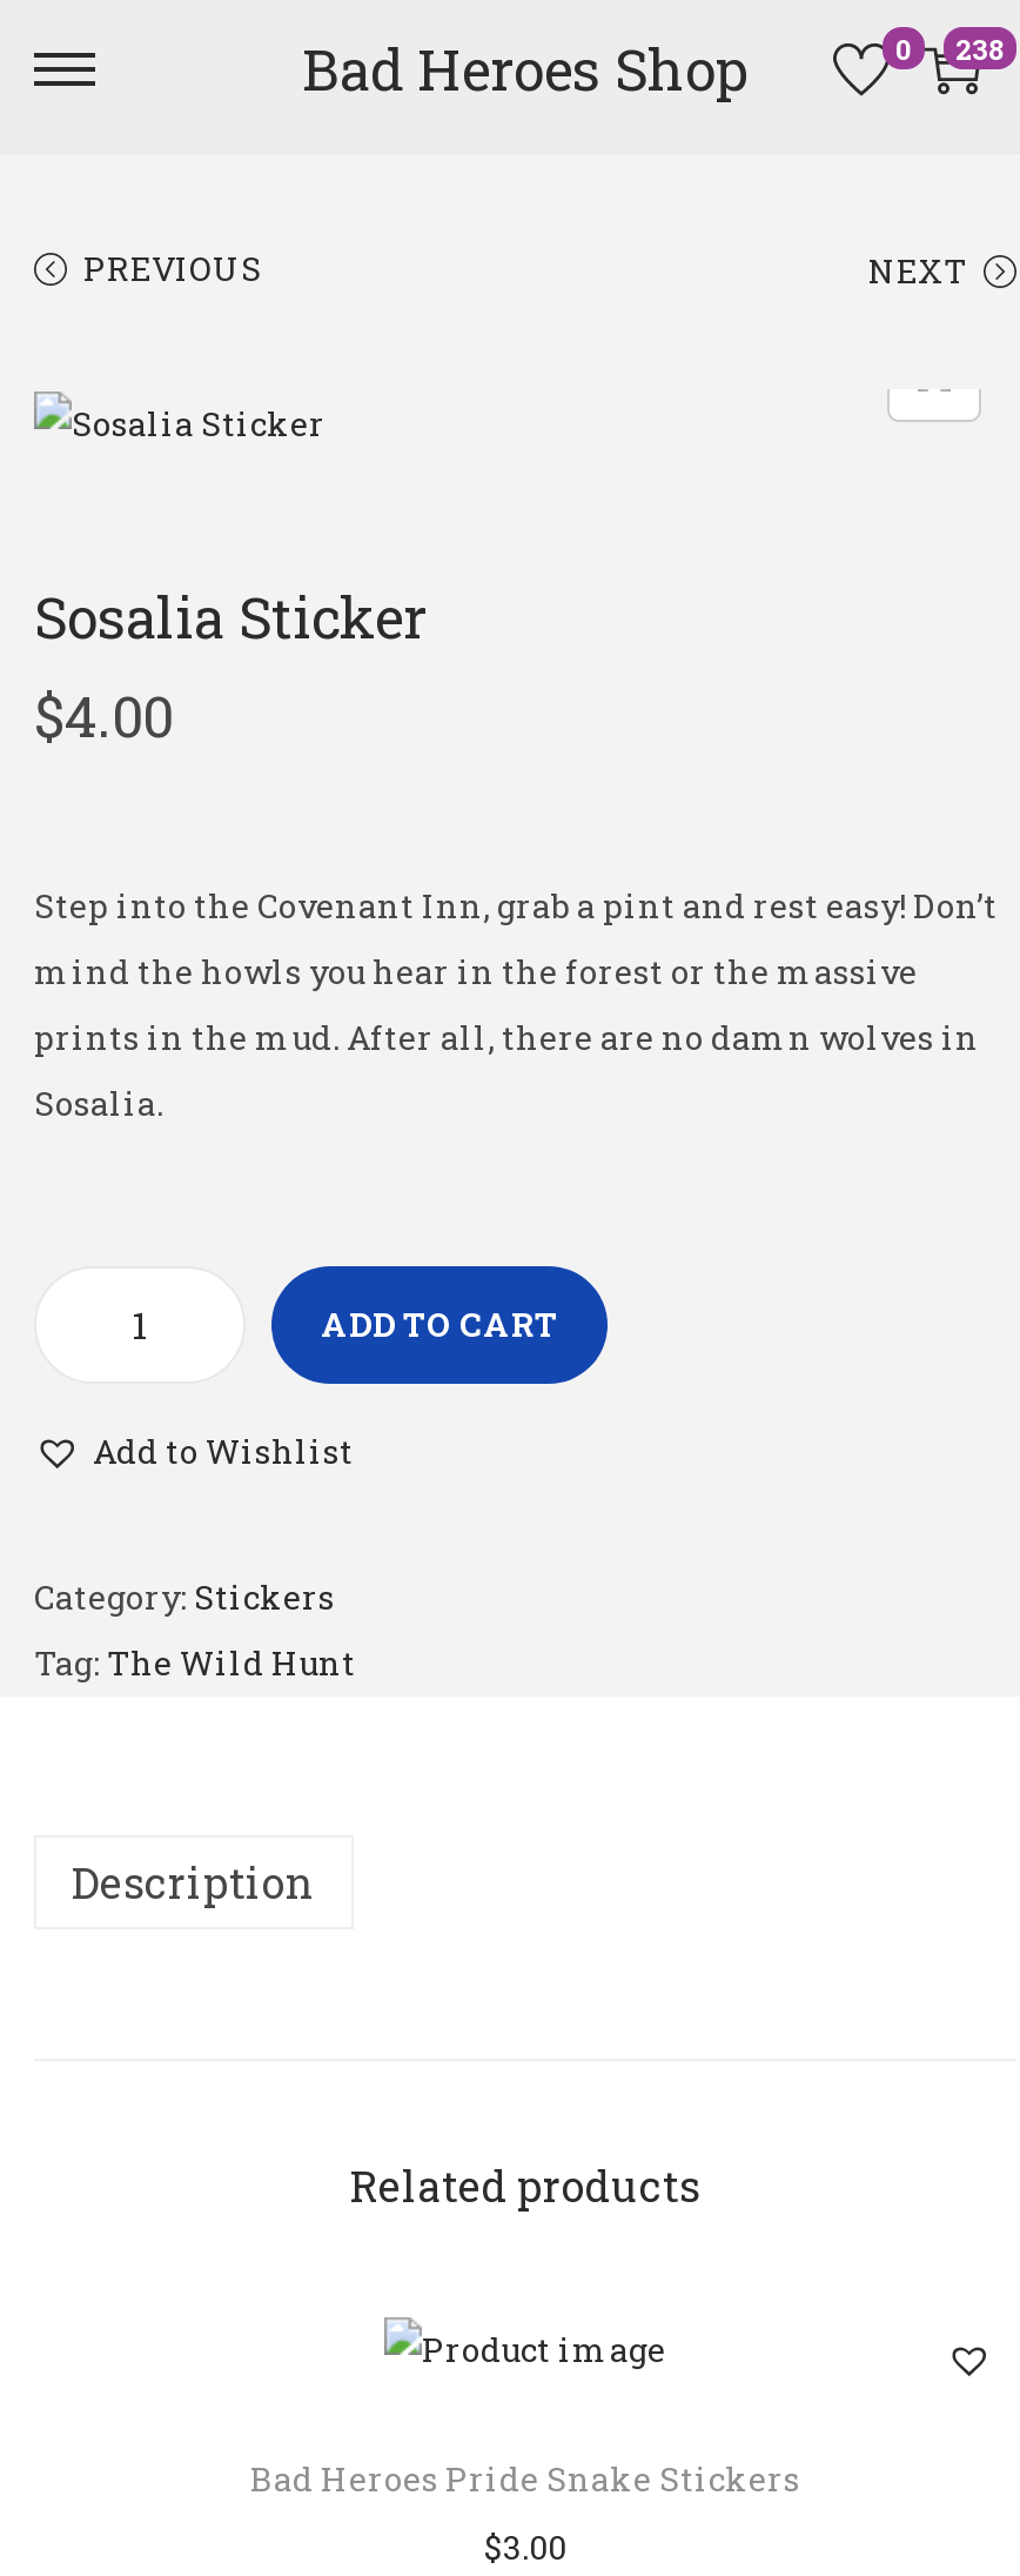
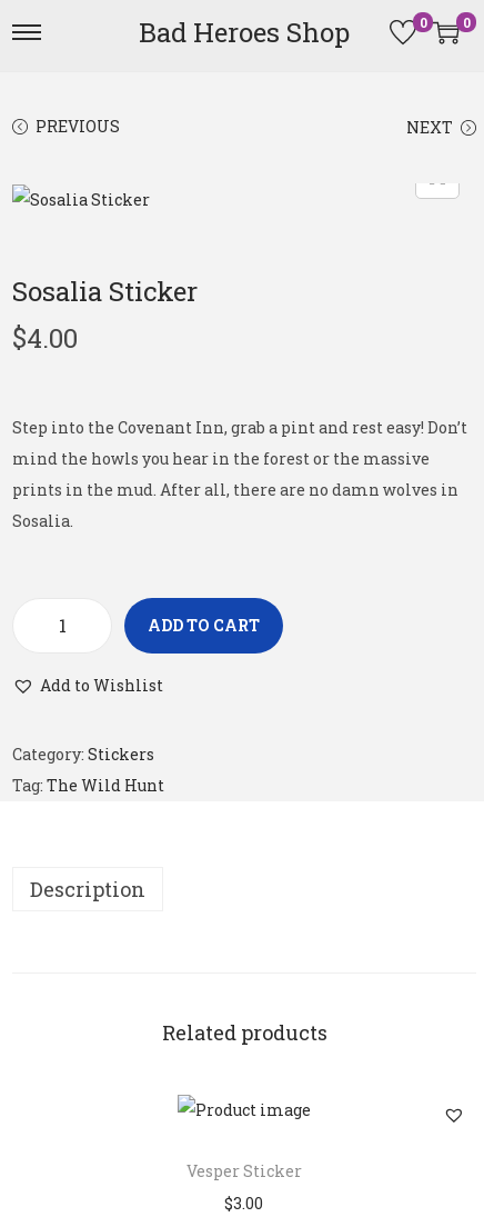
[895,29,1005,67] 0 238 -> [419,13,470,31] 0 0
[250,2455,800,2500] Bad Heroes Pride Snake Stickers -> [186,1160,302,1181] Vesper Sticker

